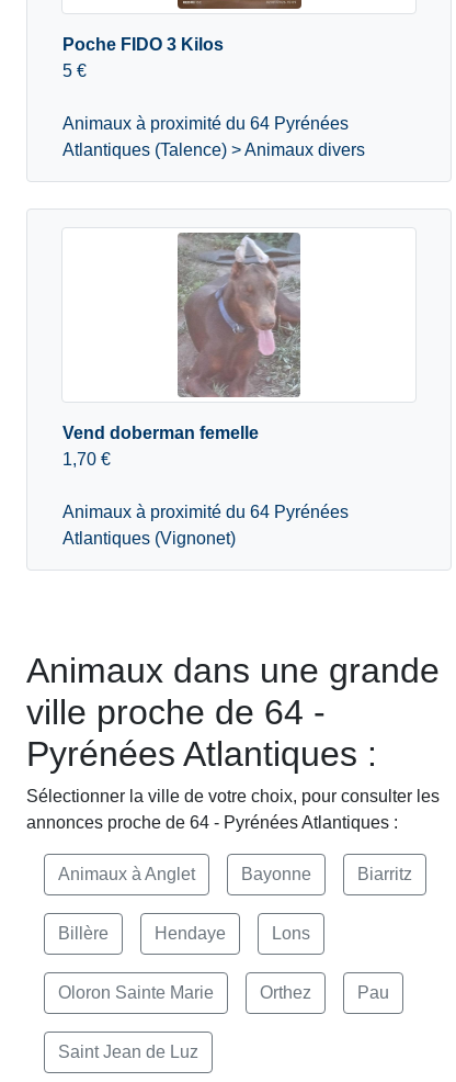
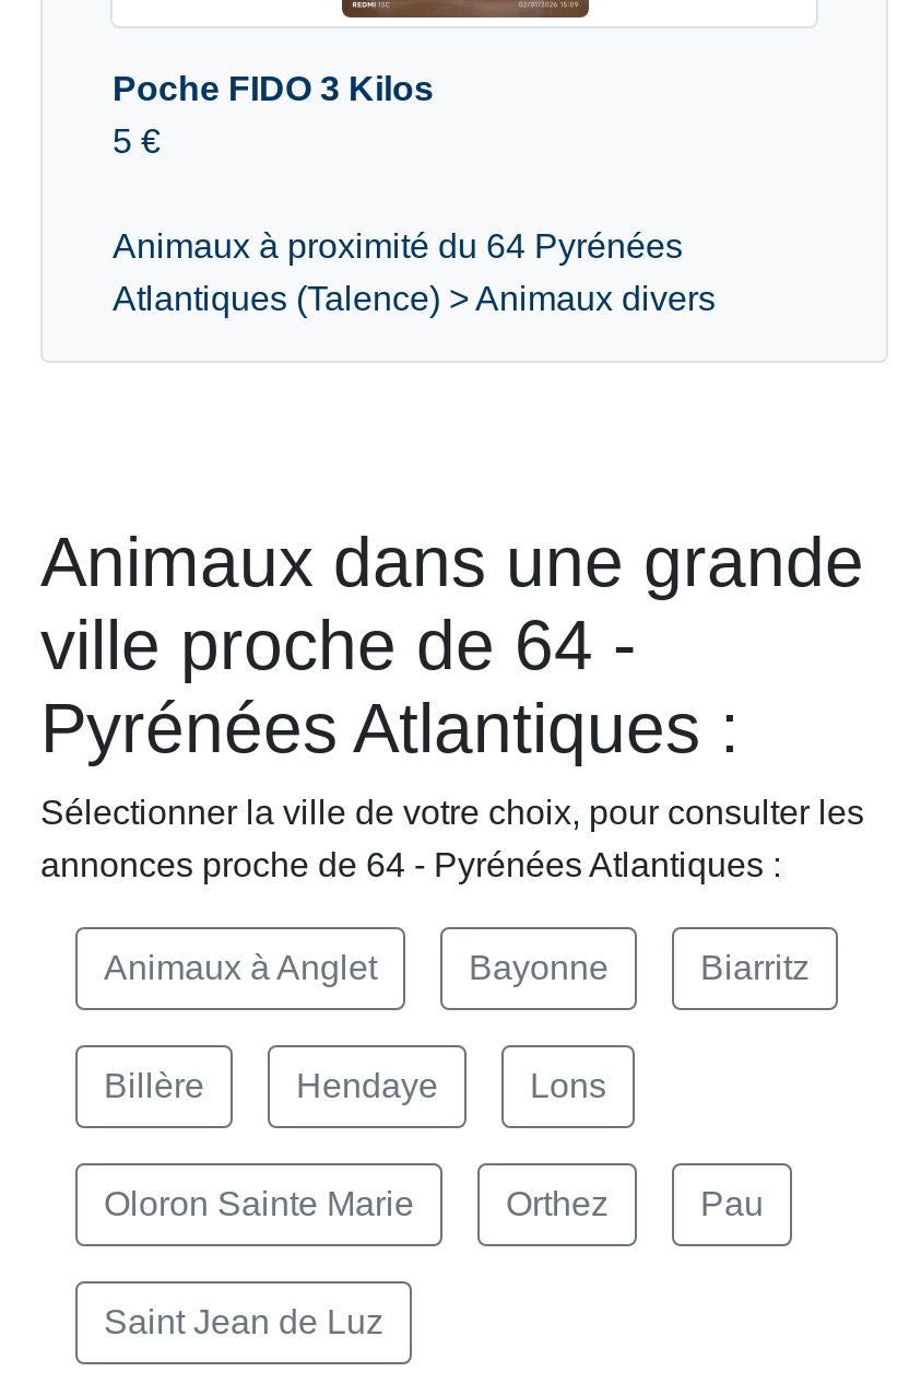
[62,232,349,548] [image] | Vend doberman femelle | 1,70 € | Animaux à proximité du 64 Pyrénées | Atlantiques (Vignonet) -> none

